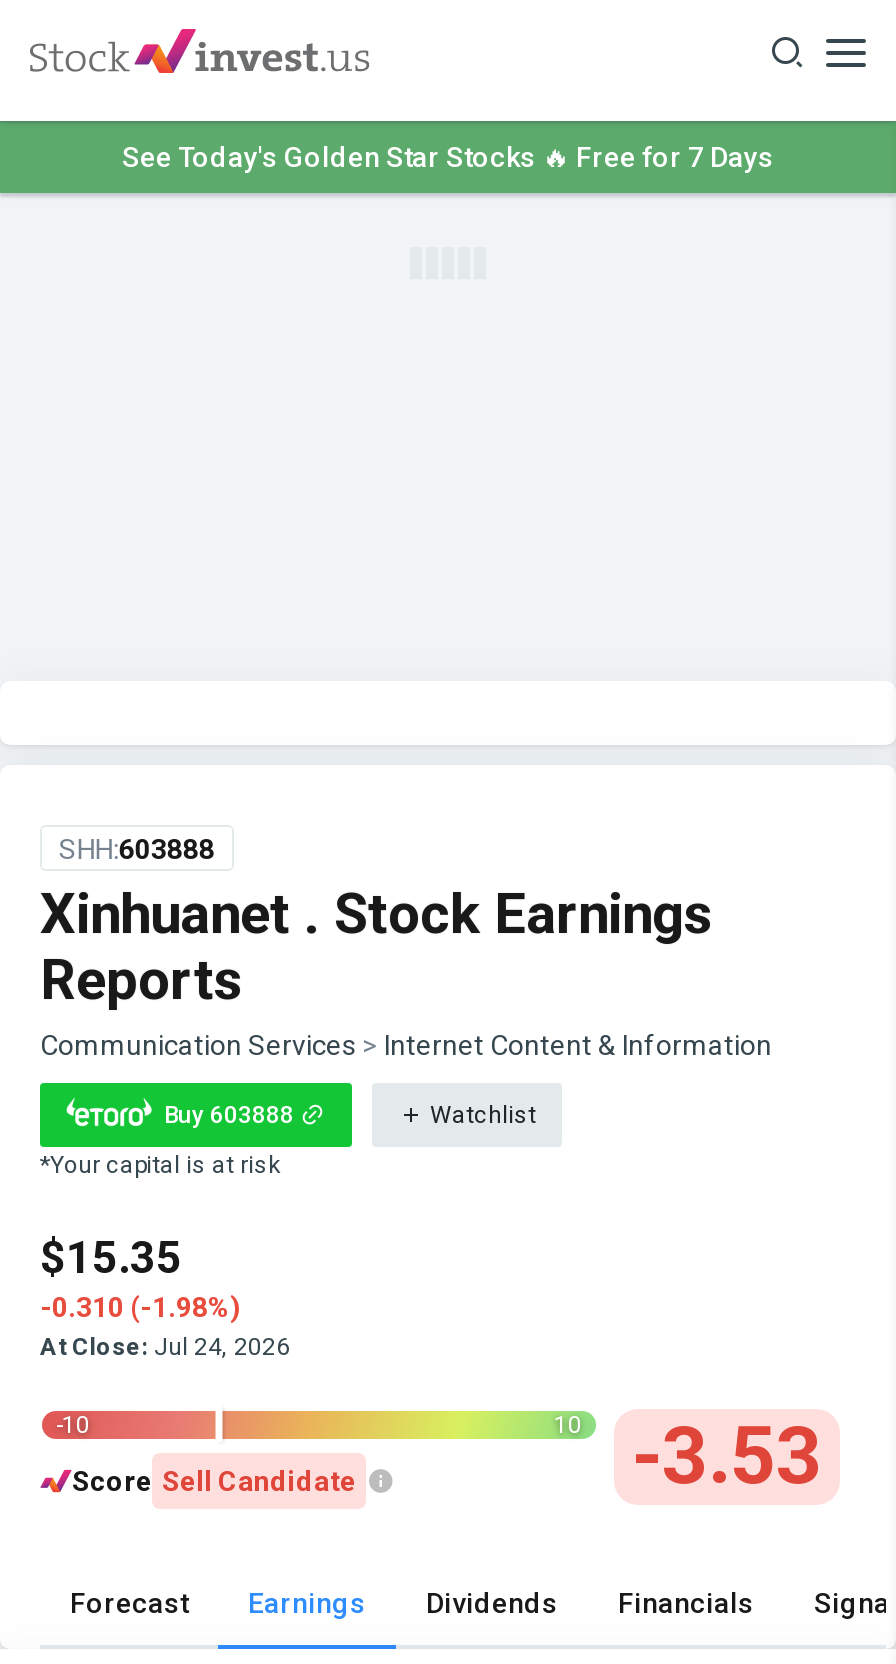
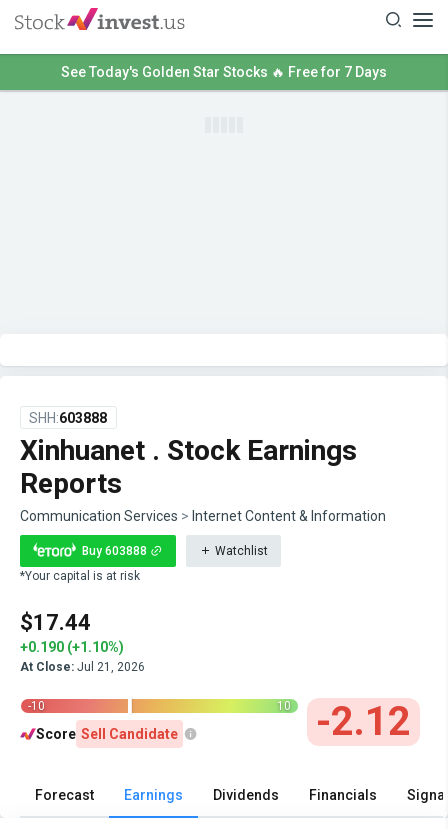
[40,1233,182,1283] $15.35 -> [20,610,91,635] $17.44
[40,1291,240,1323] -0.310 (-1.98%) -> [20,639,124,655] +0.190 (+1.10%)
[40,1333,290,1361] At Close: Jul 24, 2026 -> [20,660,145,674] At Close: Jul 21, 2026
[554,1409,822,1503] 10 -3.53 -> [277,698,411,745] 10 -2.12

